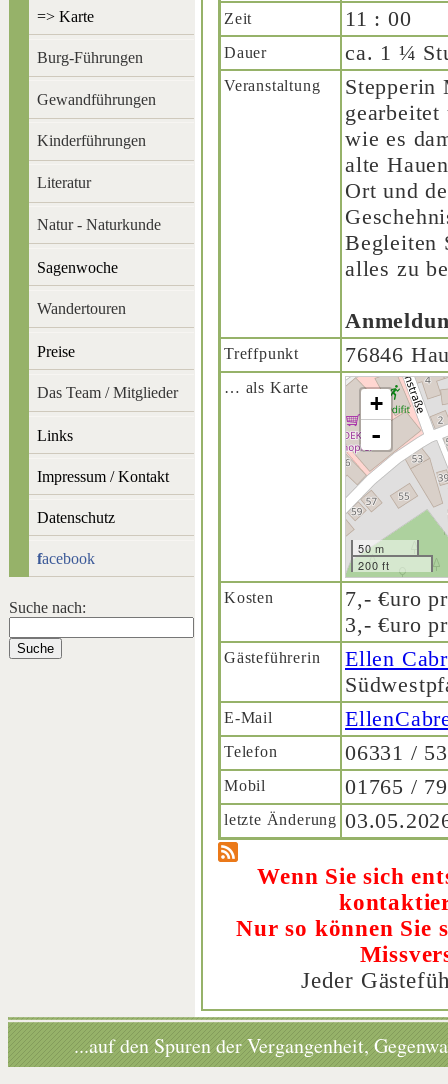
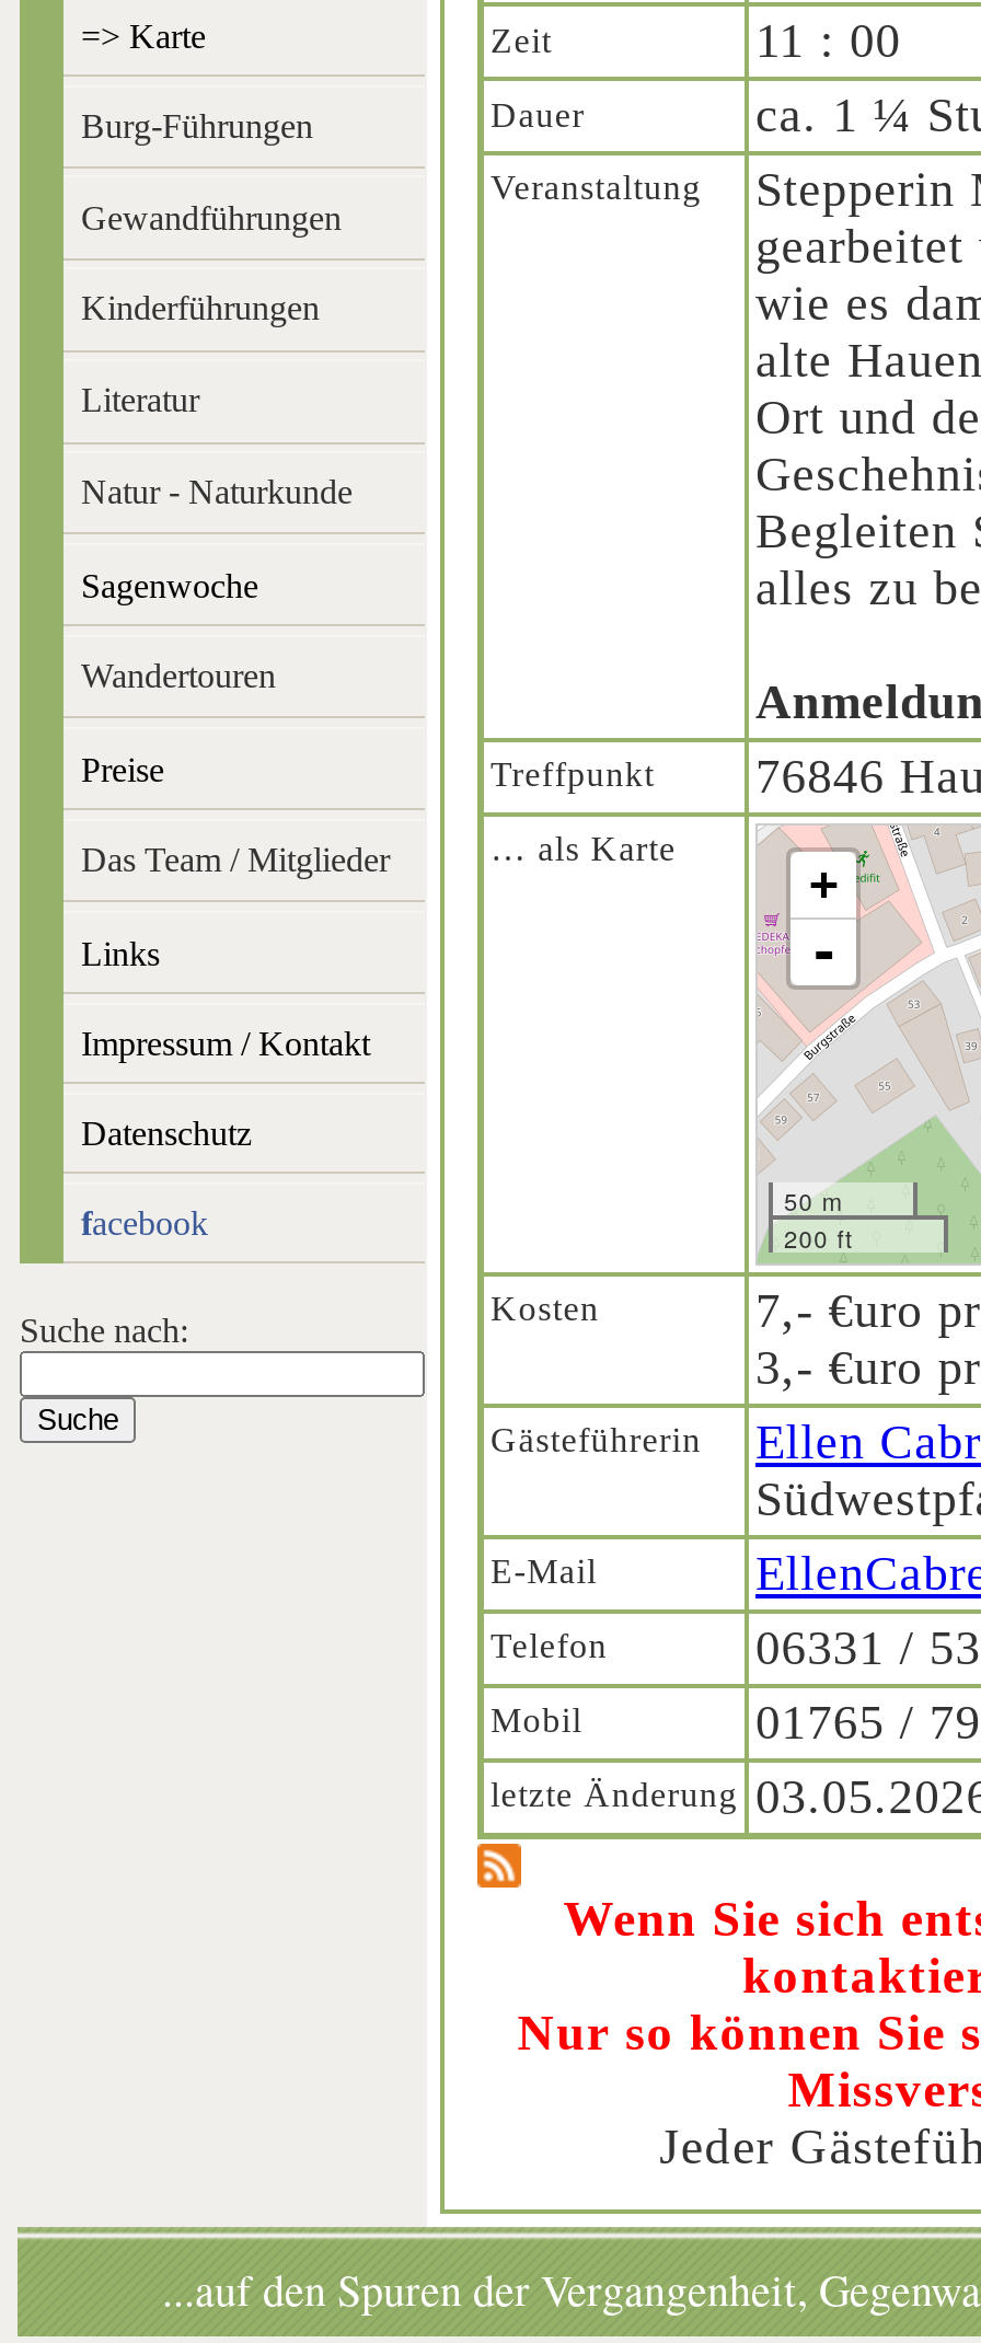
[345,403,426,515] [image] -> [755,882,950,1062] [image]

